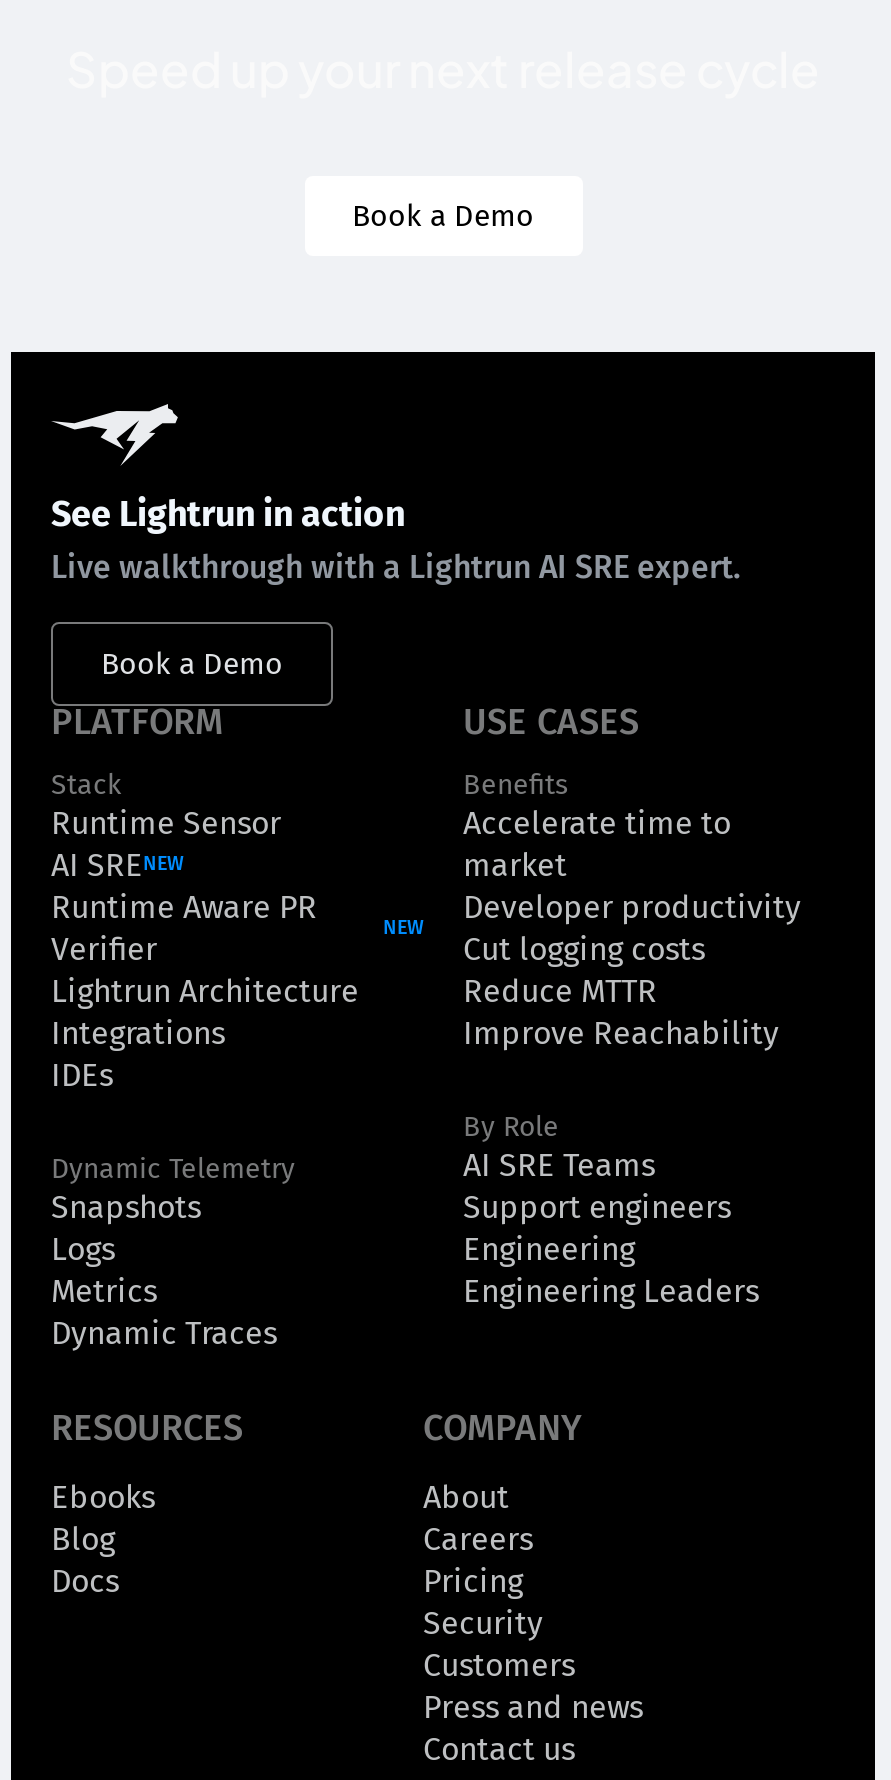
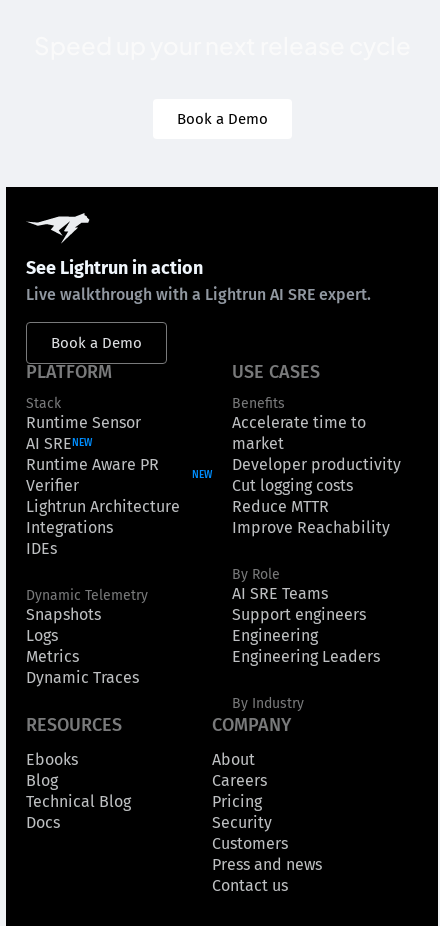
none -> [232,695,304,712] By Industry
moved [51,1561,119,1599] -> [26,813,60,832]: Docs
none -> [26,792,131,811] Technical Blog

